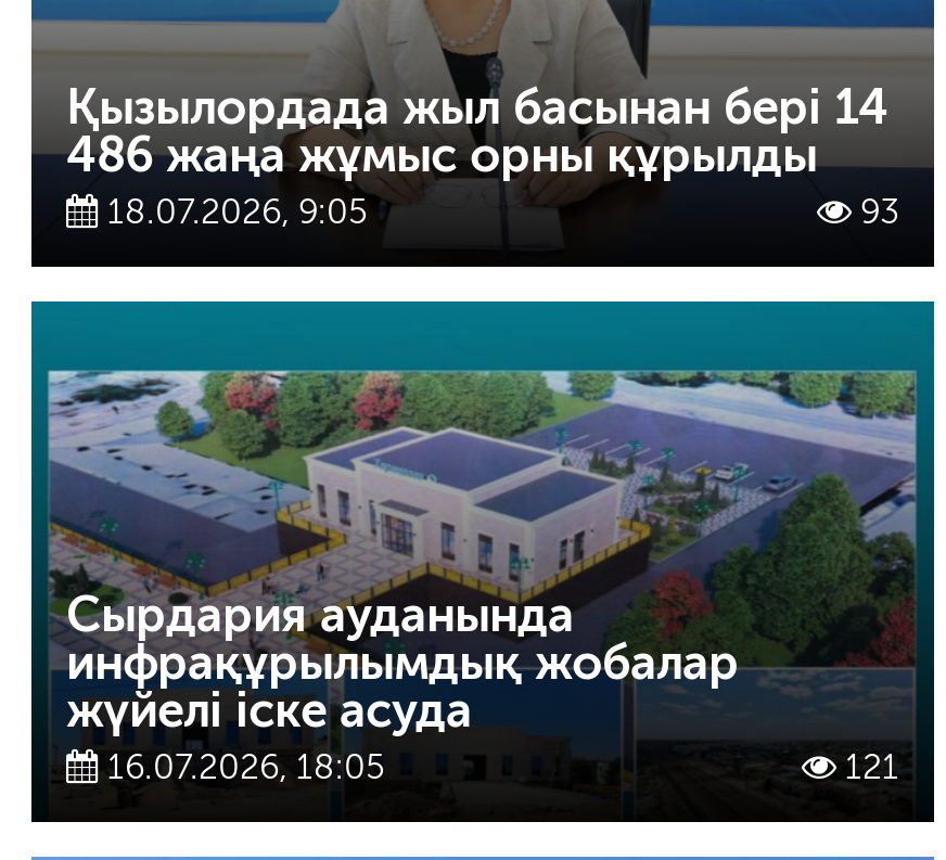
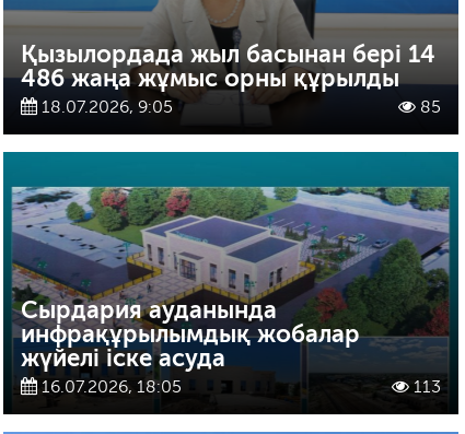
[852,190,899,231] 93 -> [416,96,441,117] 85
[836,745,899,786] 121 -> [409,376,441,396] 113

